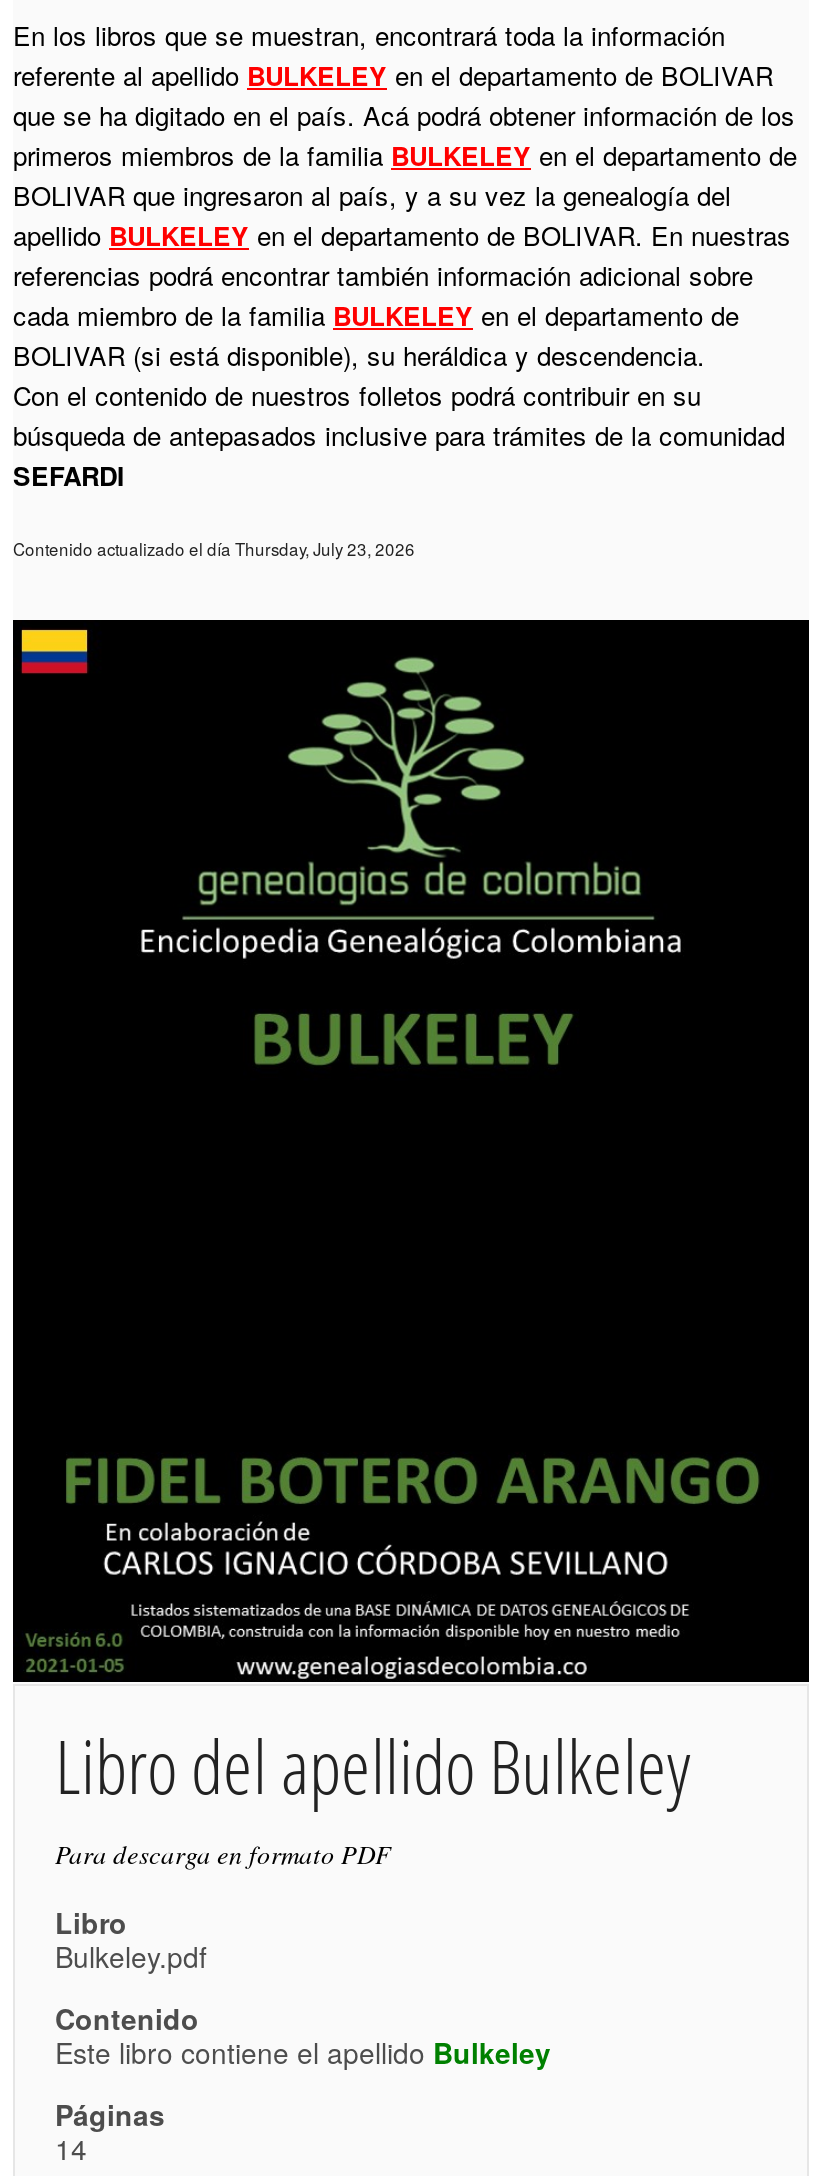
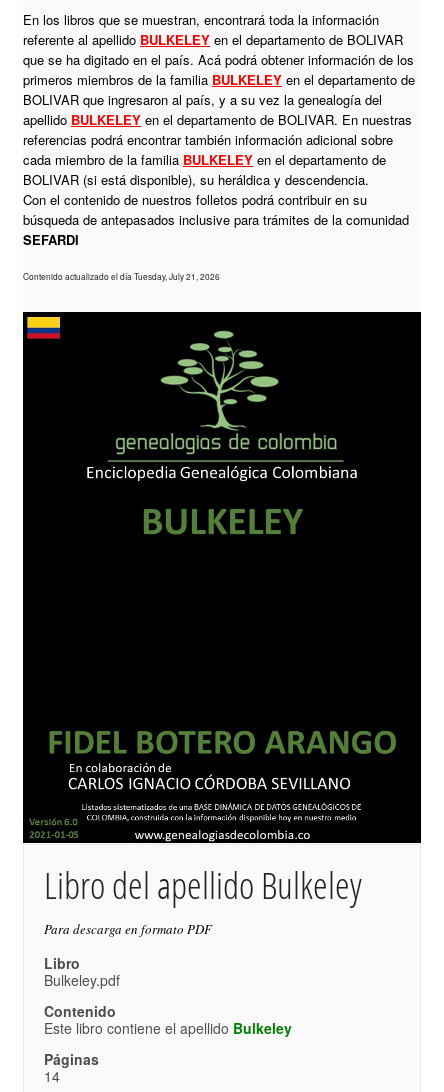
[13,536,415,560] Contenido actualizado el día Thursday, July 23, 2026 -> [23,270,220,282] Contenido actualizado el día Tuesday, July 21, 2026

